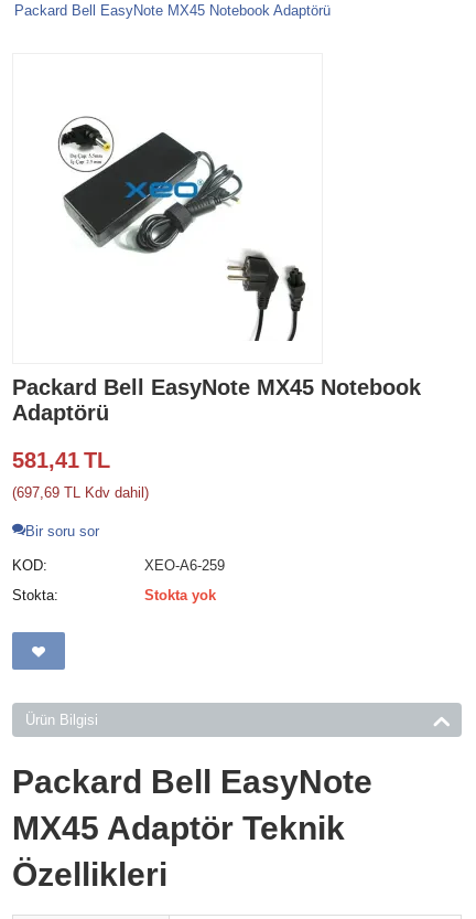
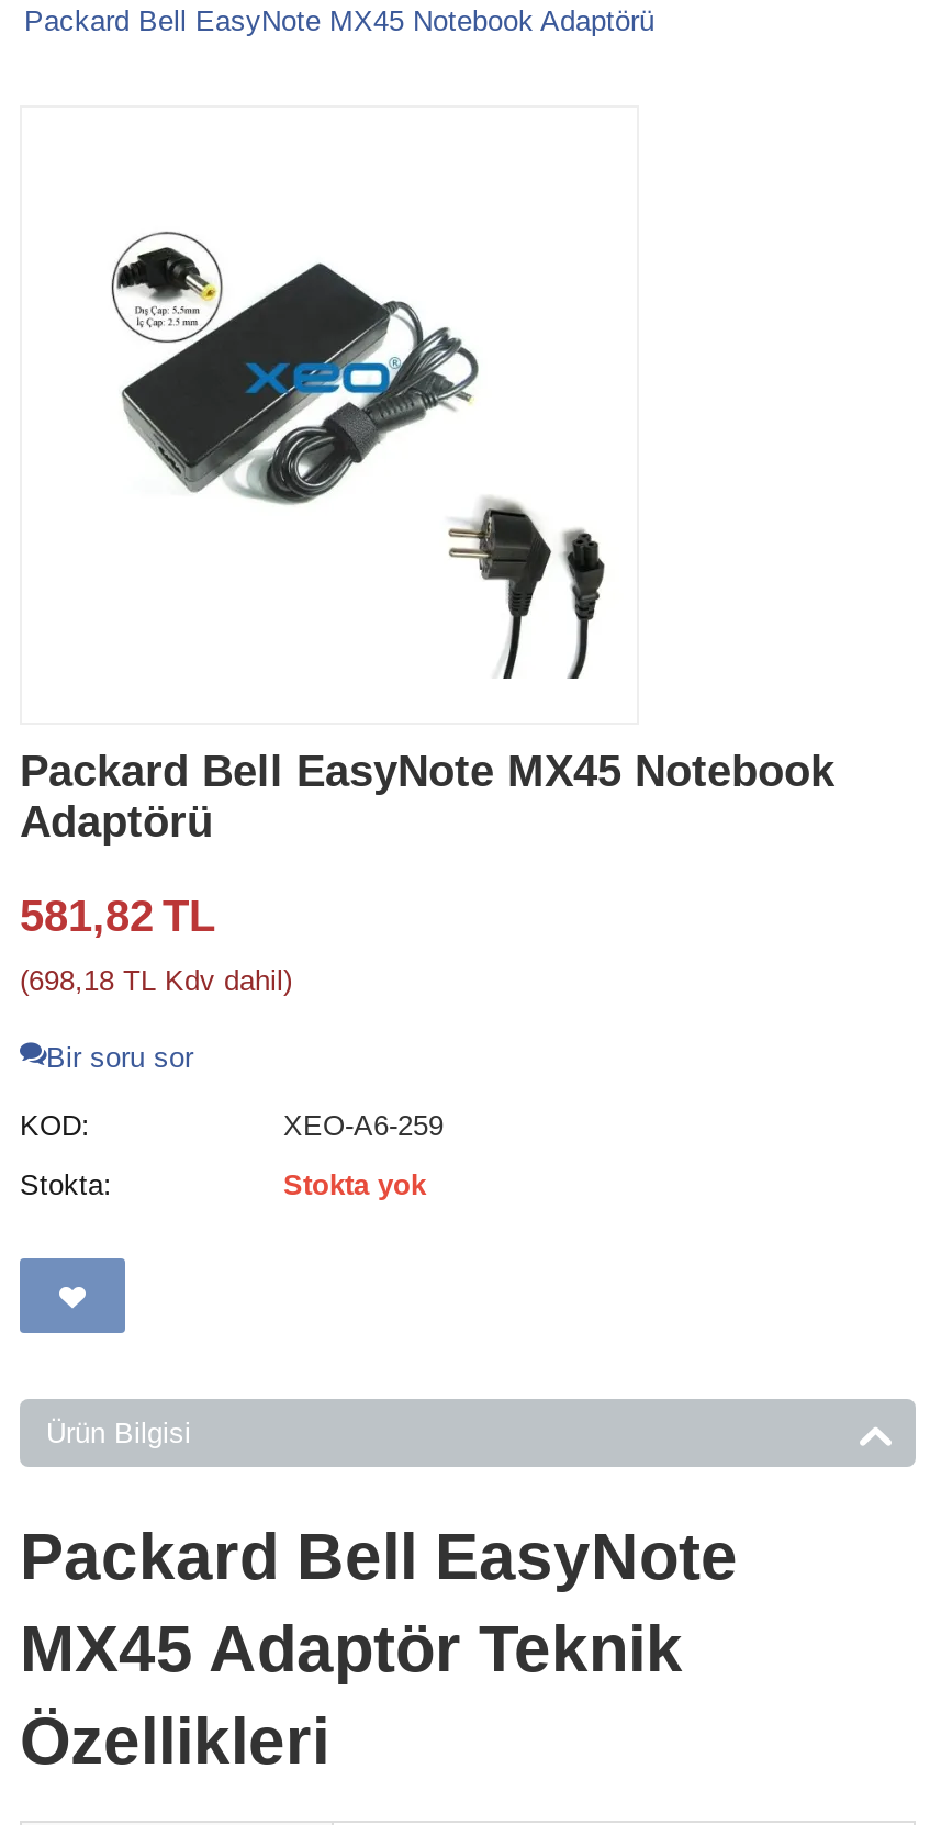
[12,448,110,473] 581,41 TL -> [20,892,215,941] 581,82 TL
[12,485,149,501] (697,69 TL Kdv dahil) -> [20,965,292,998] (698,18 TL Kdv dahil)

